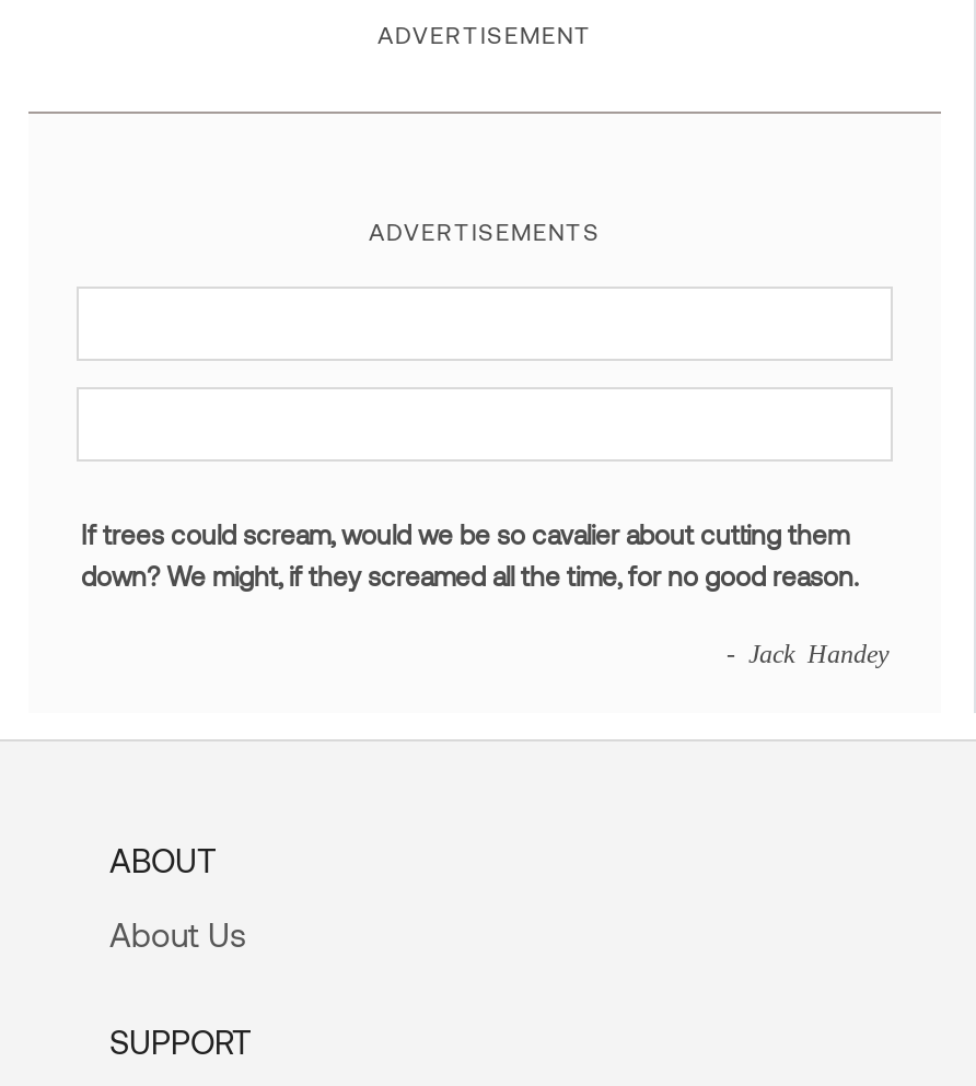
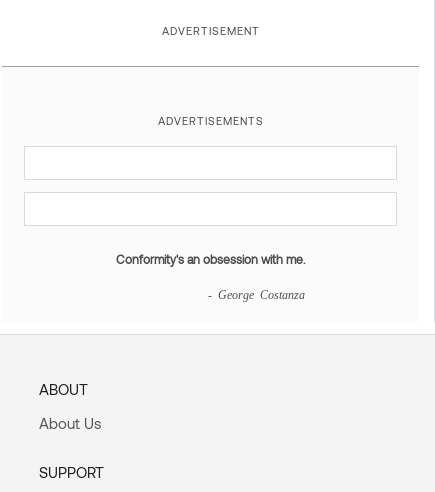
[81,519,858,591] If trees could scream, would we be so cavalier about cutting them | down? We might, if they screamed all the time, for no good reason. -> [116,252,305,266] Conformity's an obsession with me.
[727,640,888,666] - Jack Handey -> [208,288,305,300] - George Costanza

